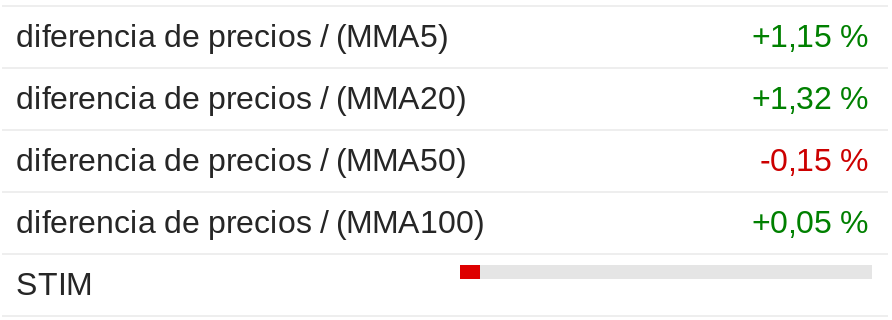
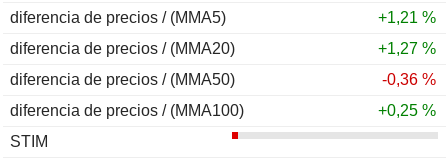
[752,19,868,53] +1,15 % -> [378,9,436,26] +1,21 %
[752,81,868,115] +1,32 % -> [378,40,436,57] +1,27 %
[760,143,868,177] -0,15 % -> [382,71,436,88] -0,36 %
[752,205,868,239] +0,05 % -> [378,102,436,119] +0,25 %

